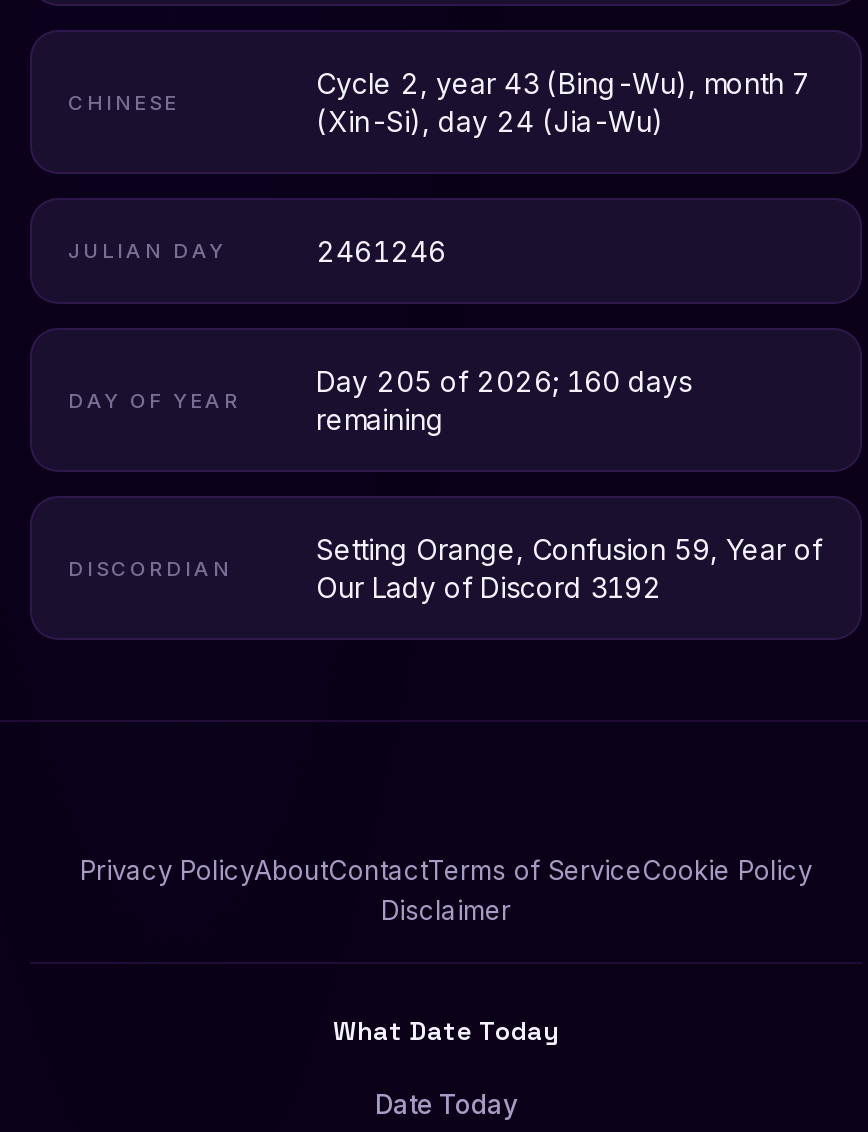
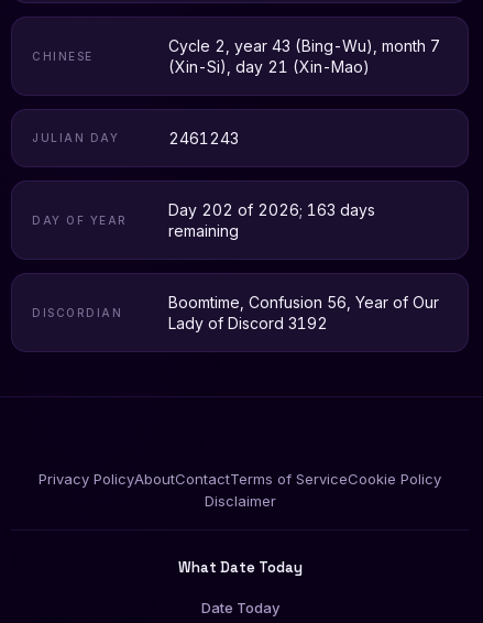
[316,104,664,138] (Xin-Si), day 24 (Jia-Wu) -> [168,57,370,76] (Xin-Si), day 21 (Xin-Mao)
[316,234,446,268] 2461246 -> [168,129,239,147] 2461243
[316,364,692,398] Day 205 of 2026; 160 days -> [168,200,375,219] Day 202 of 2026; 163 days
[316,532,822,604] Setting Orange, Confusion 59, Year of | Our Lady of Discord 3192 -> [168,293,439,332] Boomtime, Confusion 56, Year of Our | Lady of Discord 3192

